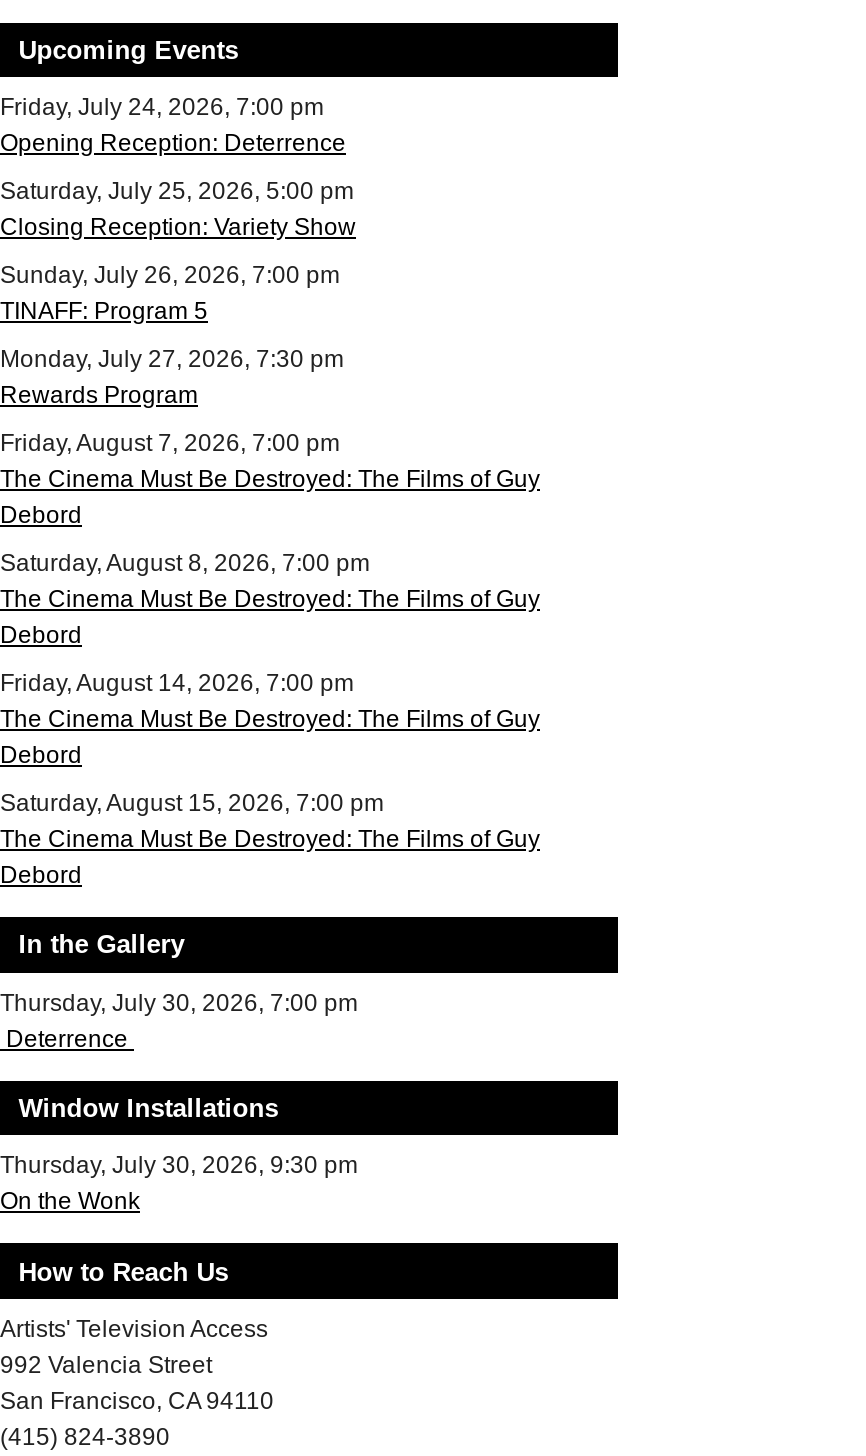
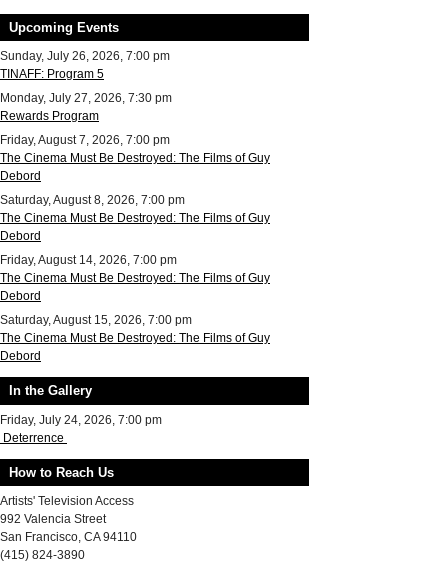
moved [0,93,324,121] -> [0,413,162,427]: Friday, July 24, 2026, 7:00 pm
[0,129,356,241] Opening Reception: Deterrence | Saturday, July 25, 2026, 5:00 pm | Closing Reception: Variety Show -> none
[0,988,358,1016] Thursday, July 30, 2026, 7:00 pm -> none
[0,1093,358,1215] Window Installations | Thursday, July 30, 2026, 9:30 pm | On the Wonk -> none

